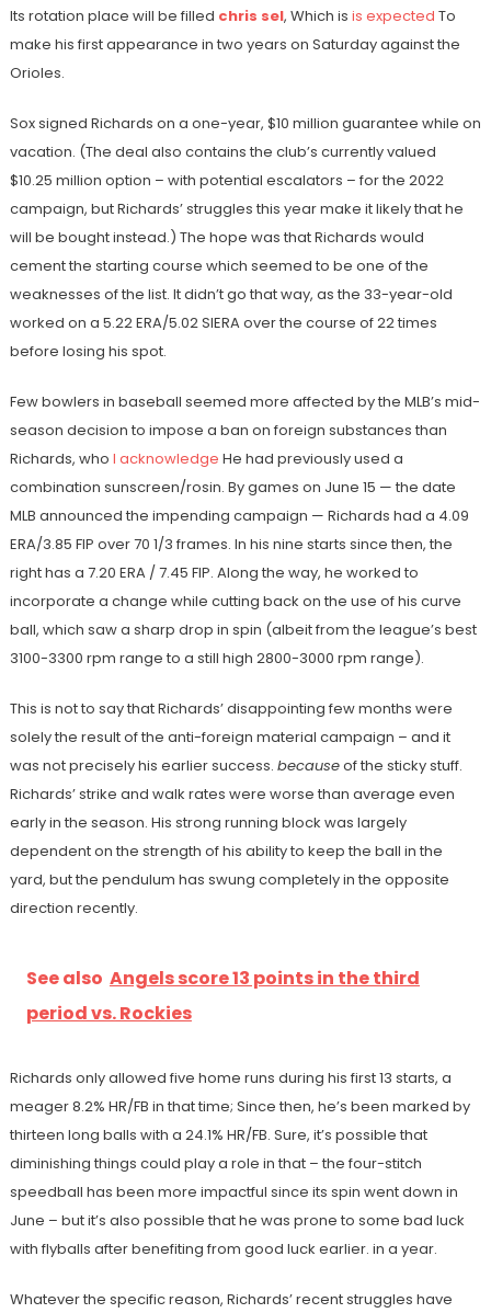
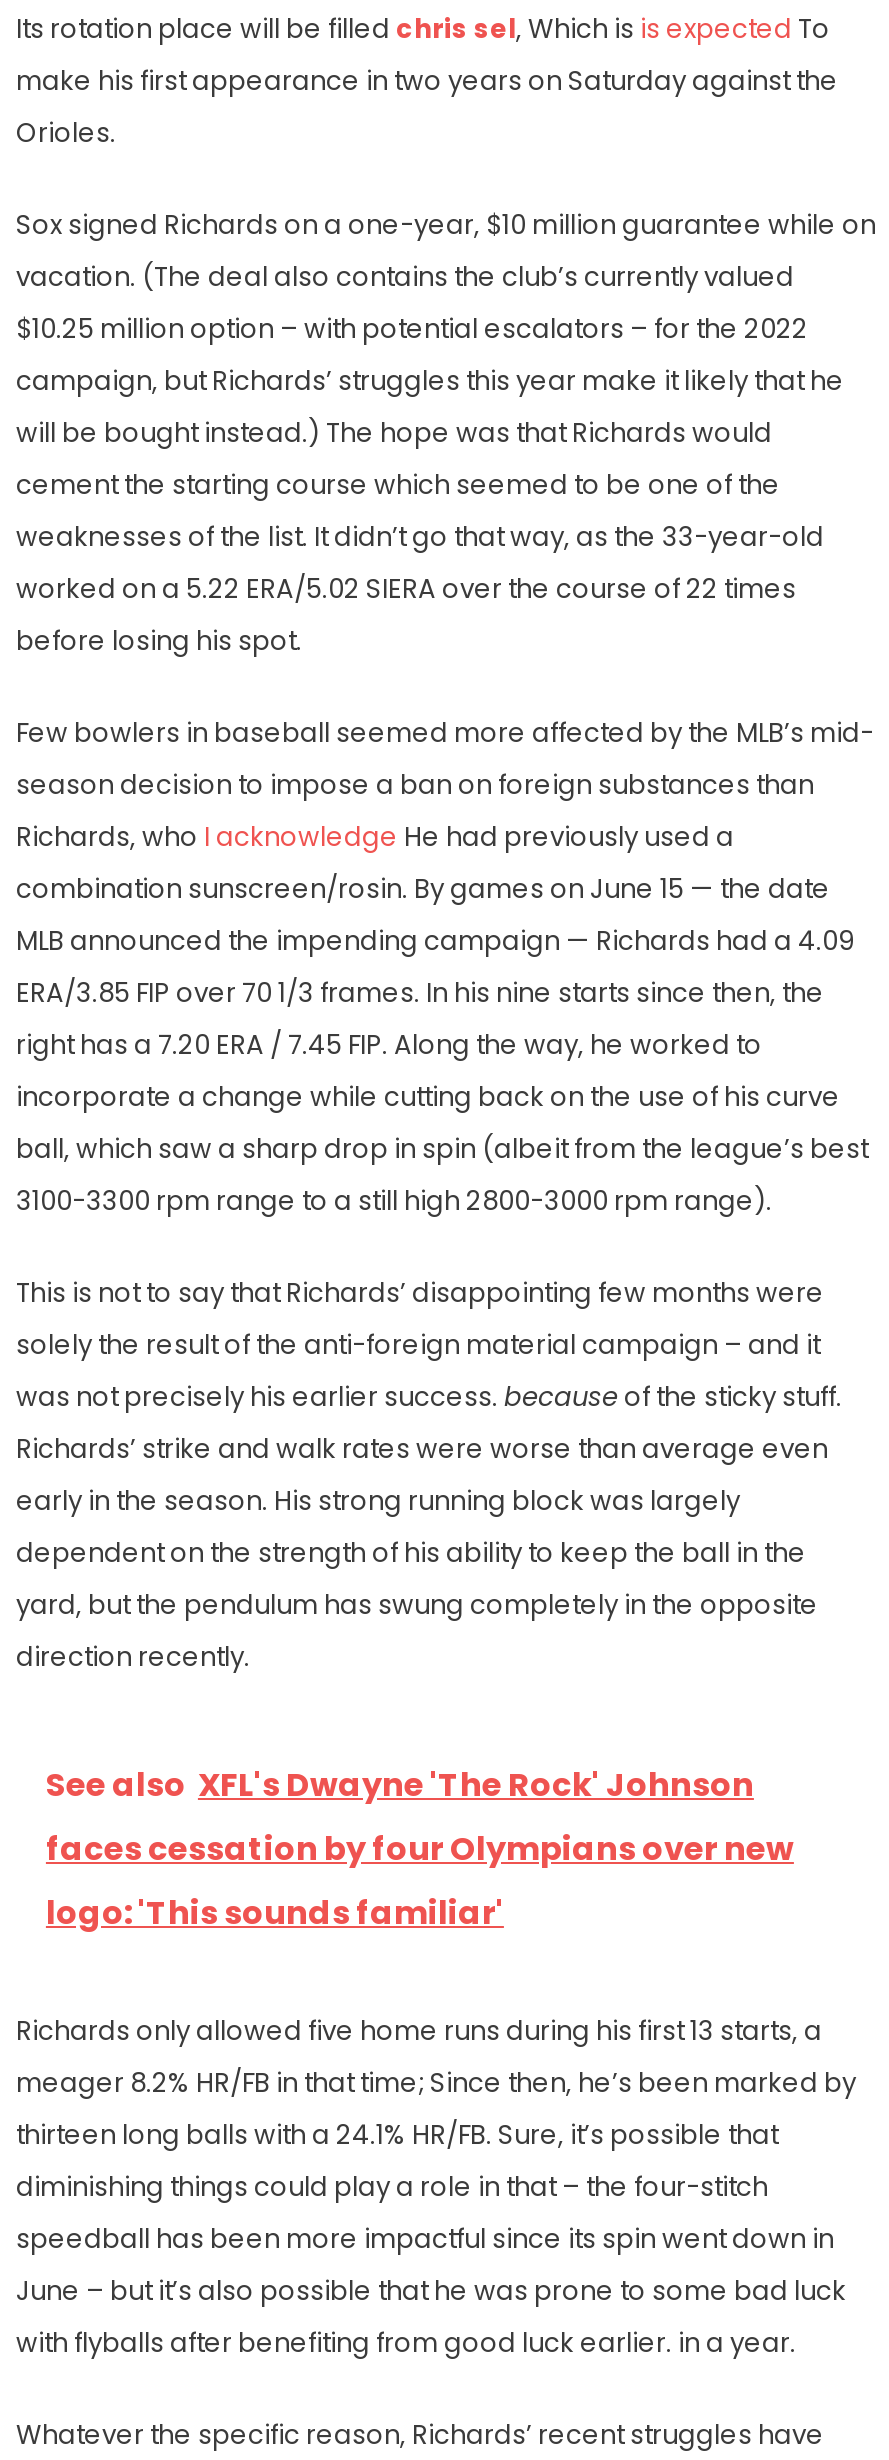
[26,965,420,1025] See also Angels score 13 points in the third | period vs. Rockies -> [46,1761,794,1935] See also XFL's Dwayne 'The Rock' Johnson | faces cessation by four Olympians over new | logo: 'This sounds familiar'

